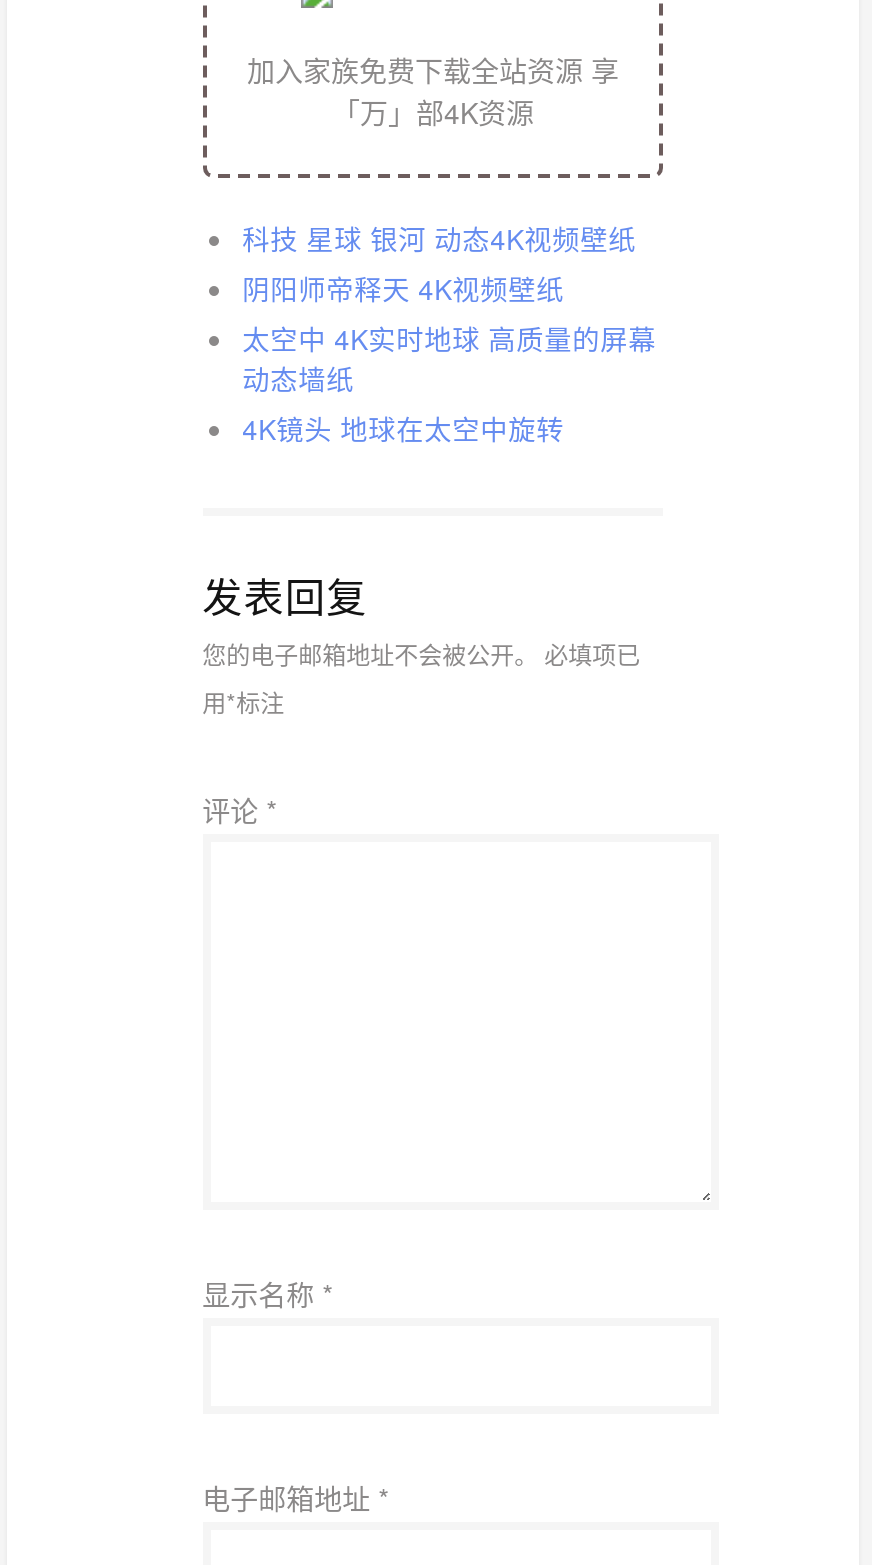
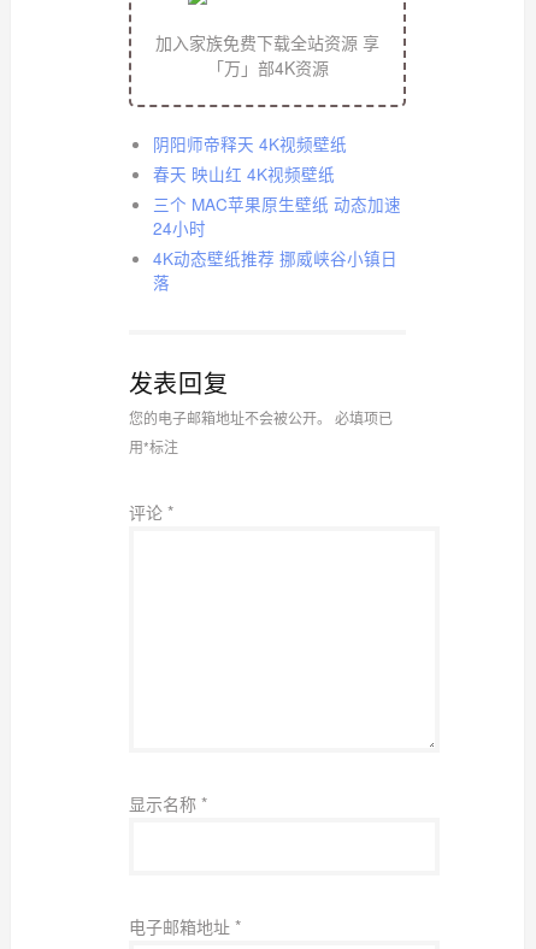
[242,218,636,258] 科技 星球 银河 动态4K视频壁纸 -> none
moved [242,268,564,308] -> [152,131,346,155]: 阴阳师帝释天 4K视频壁纸
[242,318,656,448] 太空中 4K实时地球 高质量的屏幕 | 动态墙纸 | 4K镜头 地球在太空中旋转 -> [152,161,401,294] 春天 映山红 4K视频壁纸 | 三个 MAC苹果原生壁纸 动态加速 | 24小时 | 4K动态壁纸推荐 挪威峡谷小镇日 | 落

